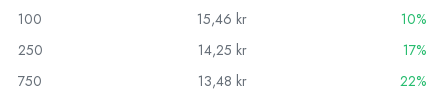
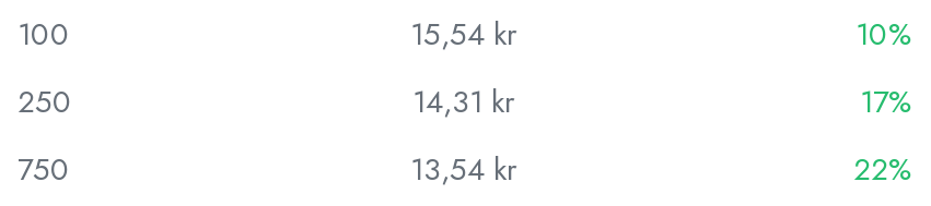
[197,9,247,28] 15,46 kr -> [410,13,517,54] 15,54 kr
[197,40,246,59] 14,25 kr -> [412,81,515,122] 14,31 kr
[197,71,246,90] 13,48 kr -> [410,148,517,190] 13,54 kr

